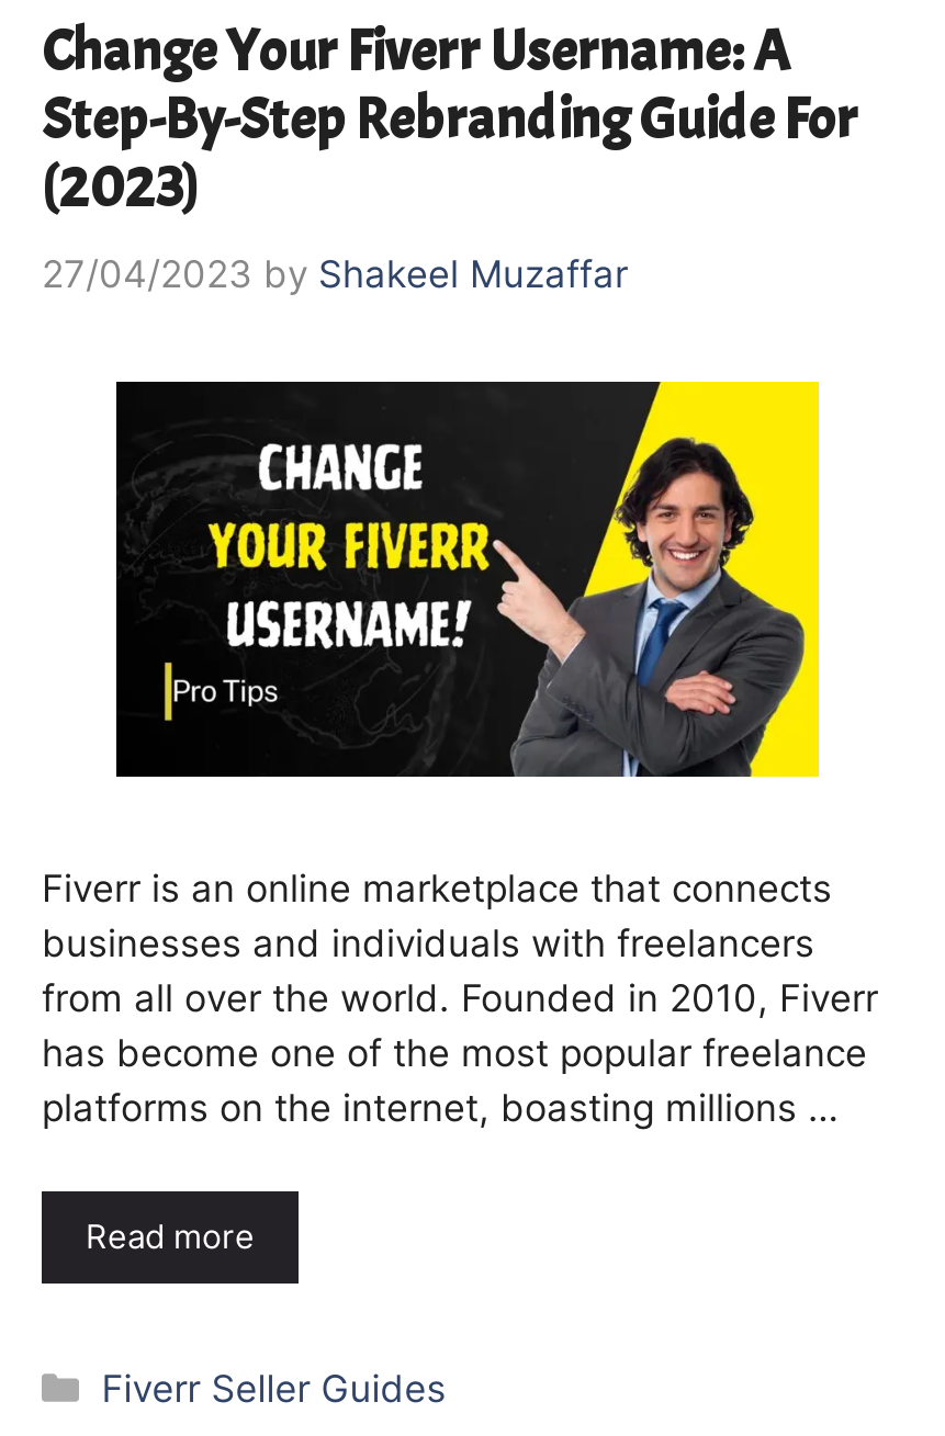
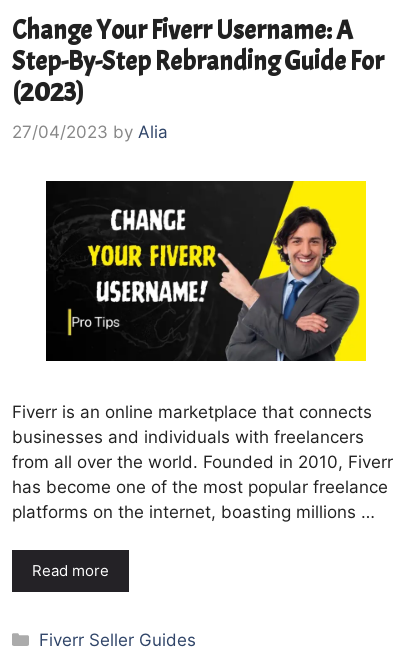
[42,251,628,295] 27/04/2023 by Shakeel Muzaffar -> [12,121,168,141] 27/04/2023 by Alia

